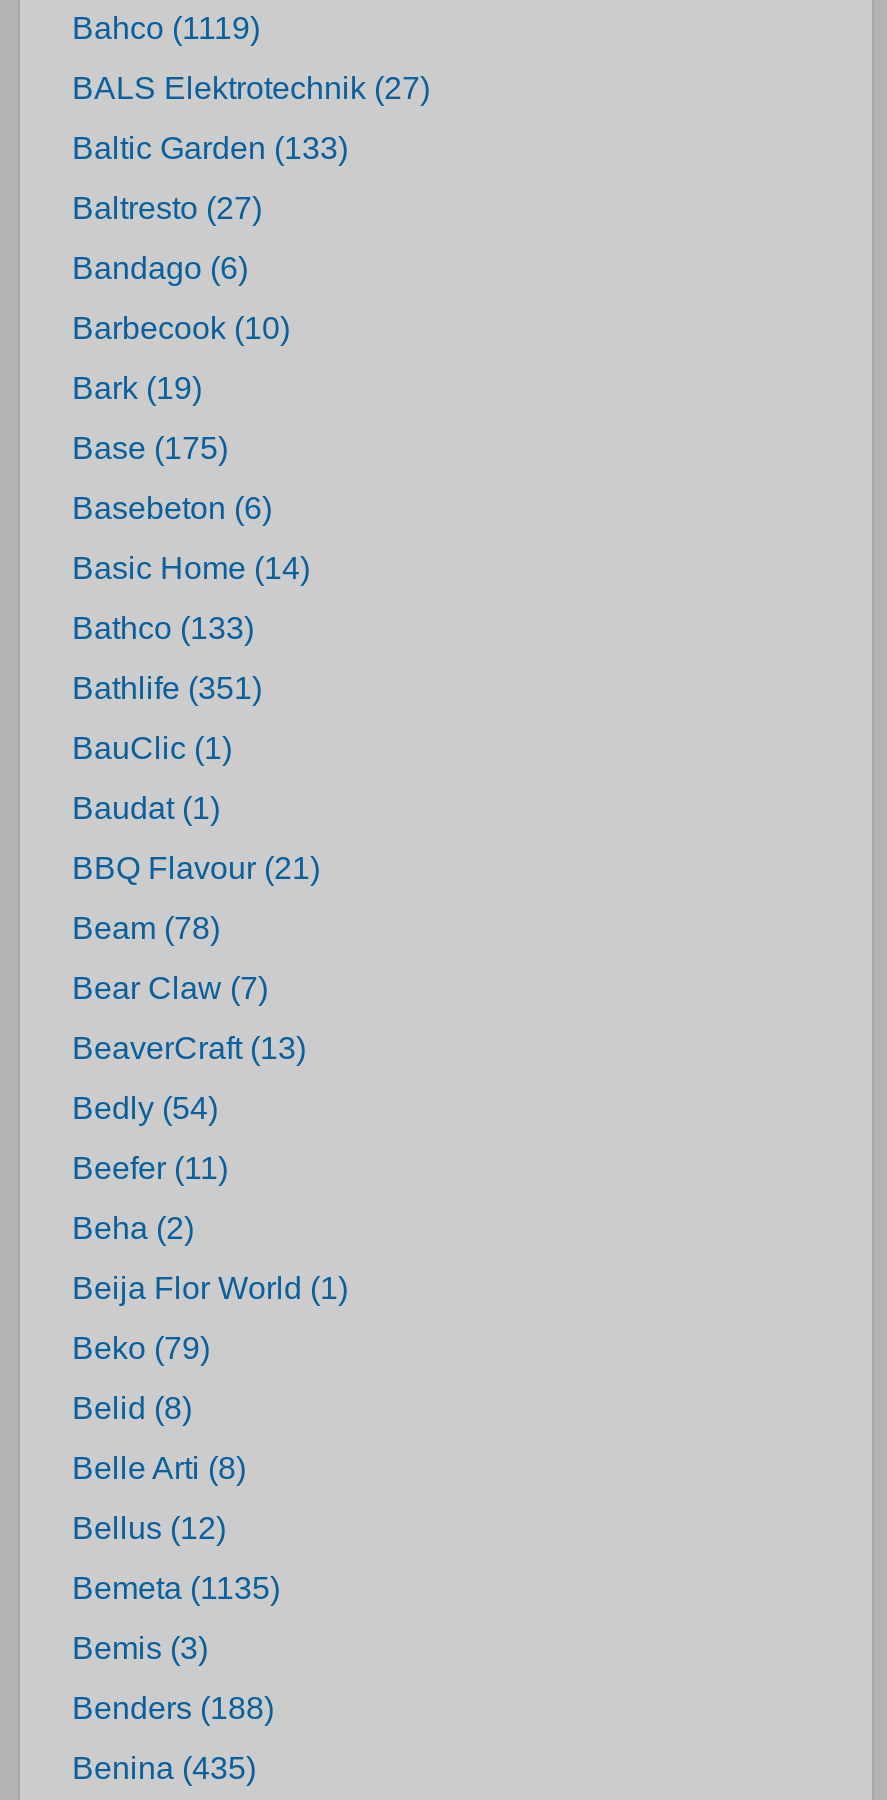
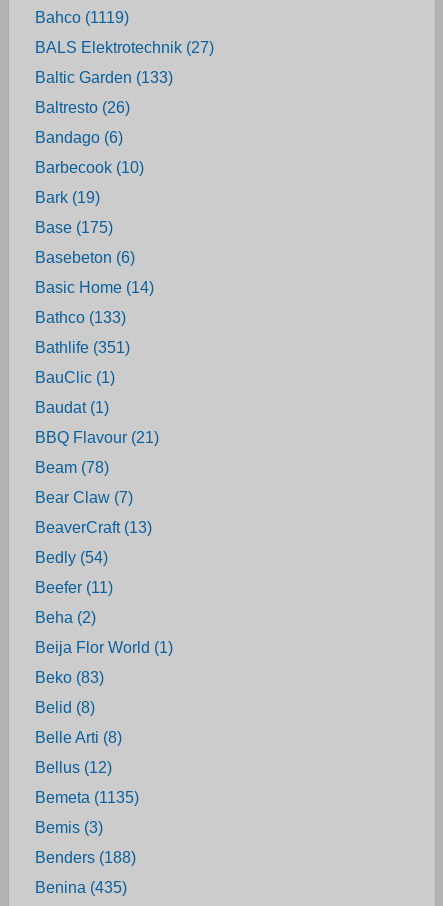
[72,191,262,225] Baltresto (27) -> [35,99,130,116] Baltresto (26)
[72,1331,210,1365] Beko (79) -> [35,669,104,686] Beko (83)

